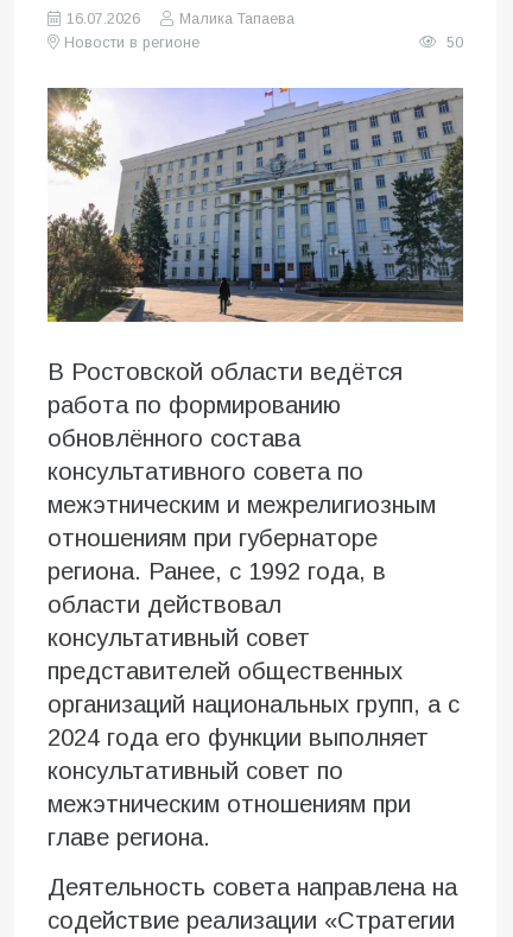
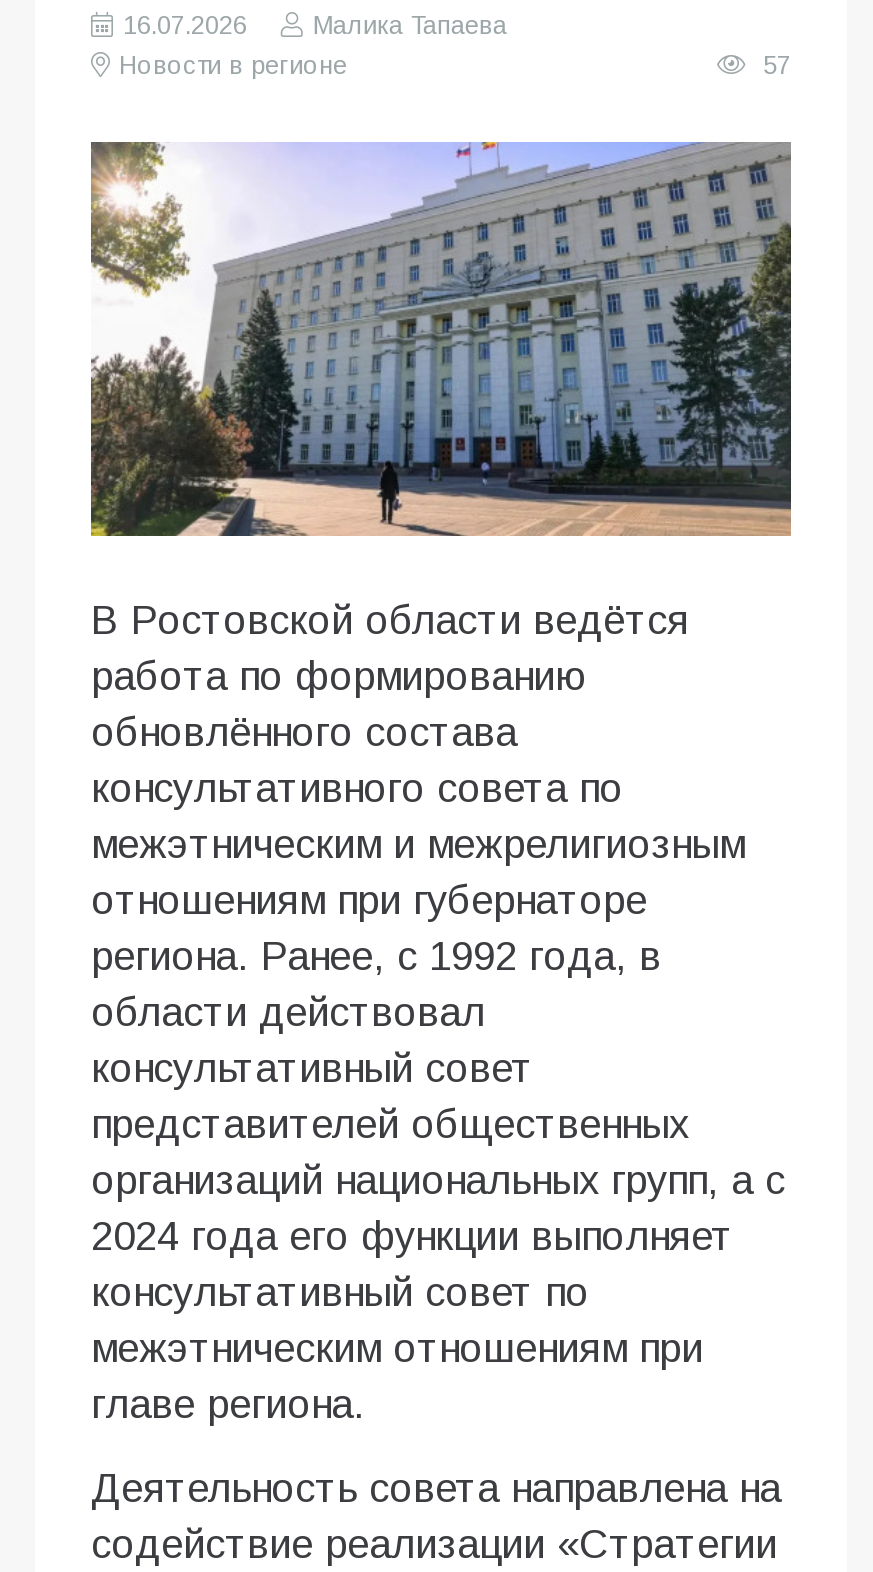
[442,34,463,51] 50 -> [755,52,791,80] 57

